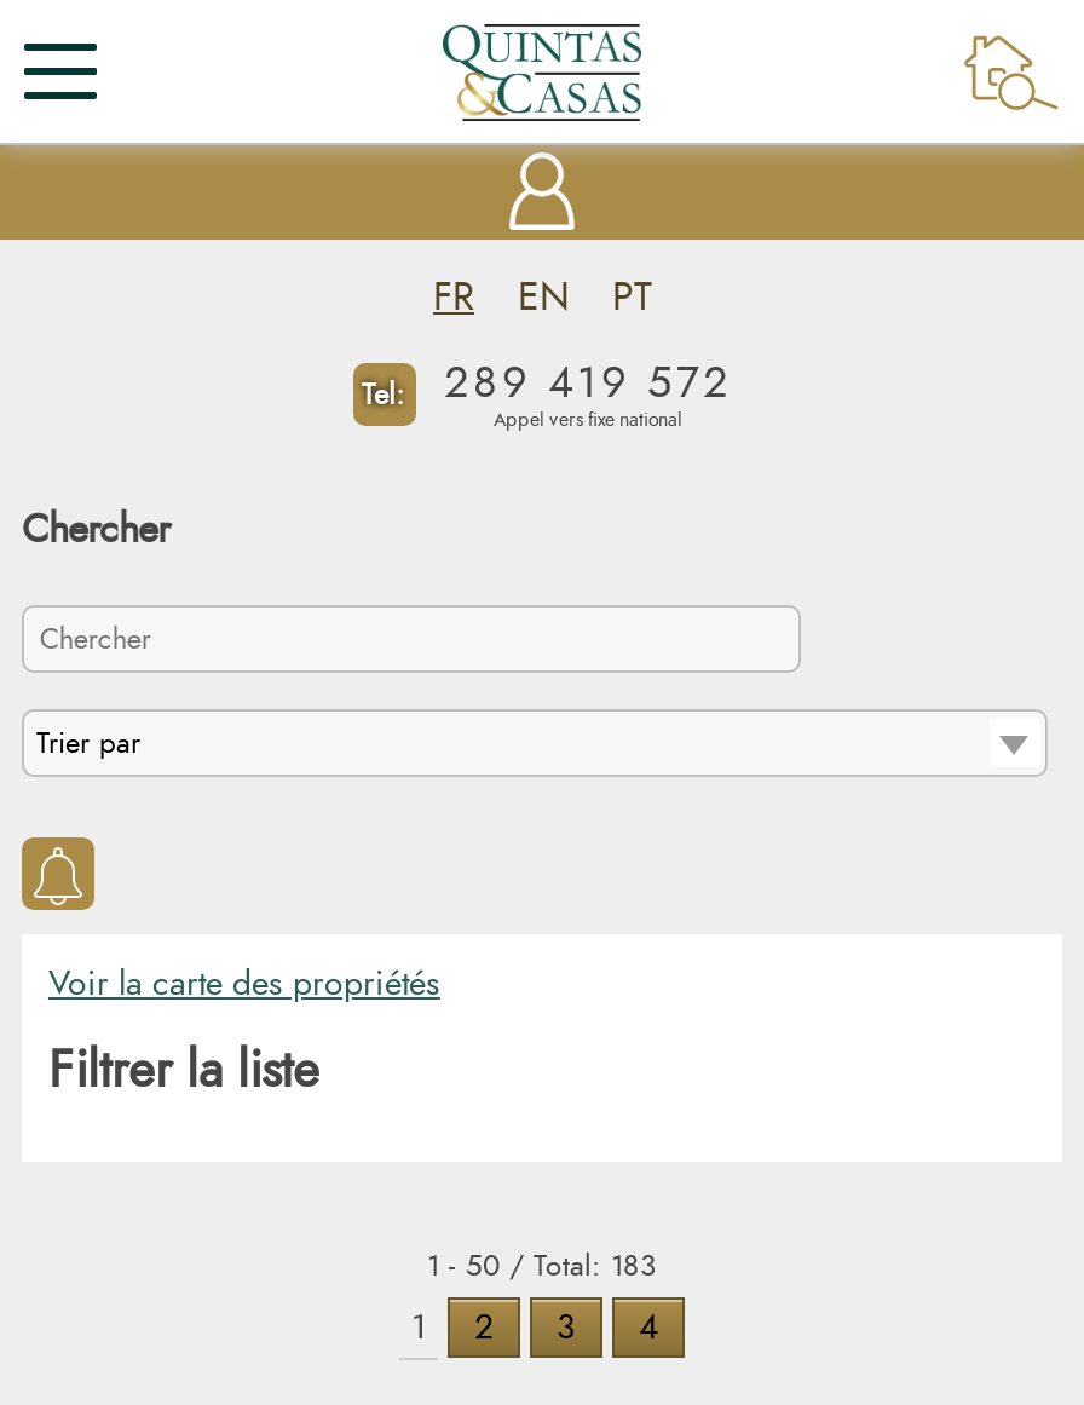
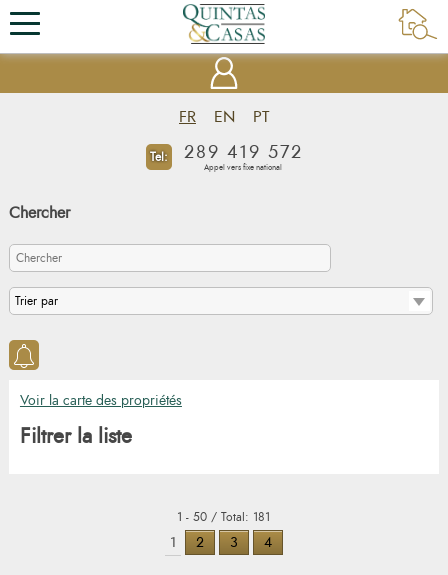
[427,1246,657,1285] 1 - 50 / Total: 183 -> [177,509,270,525] 1 - 50 / Total: 181

